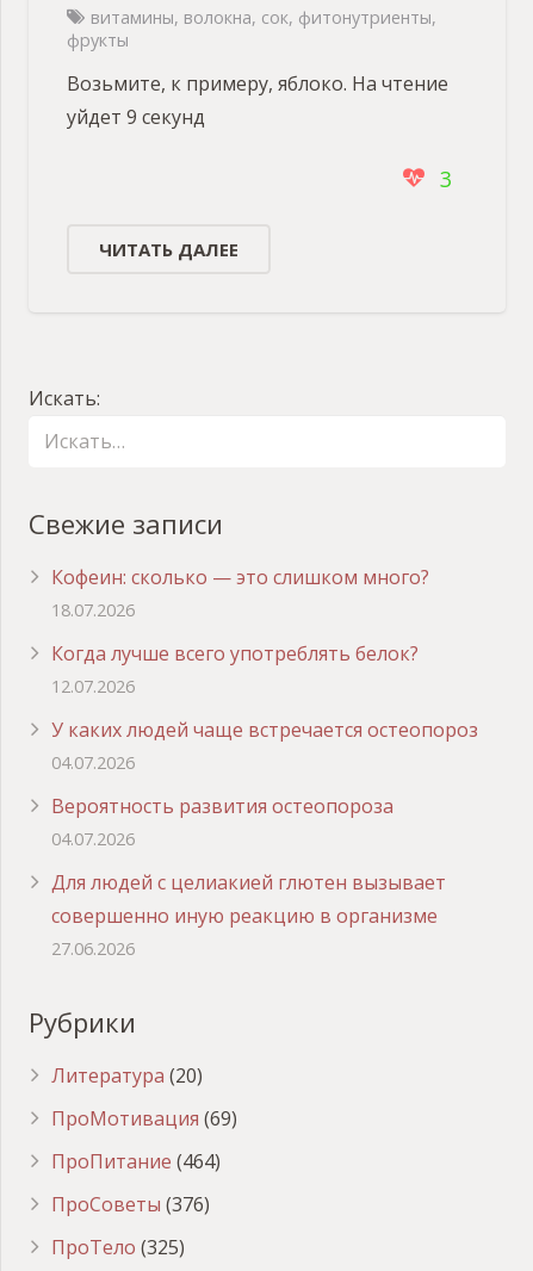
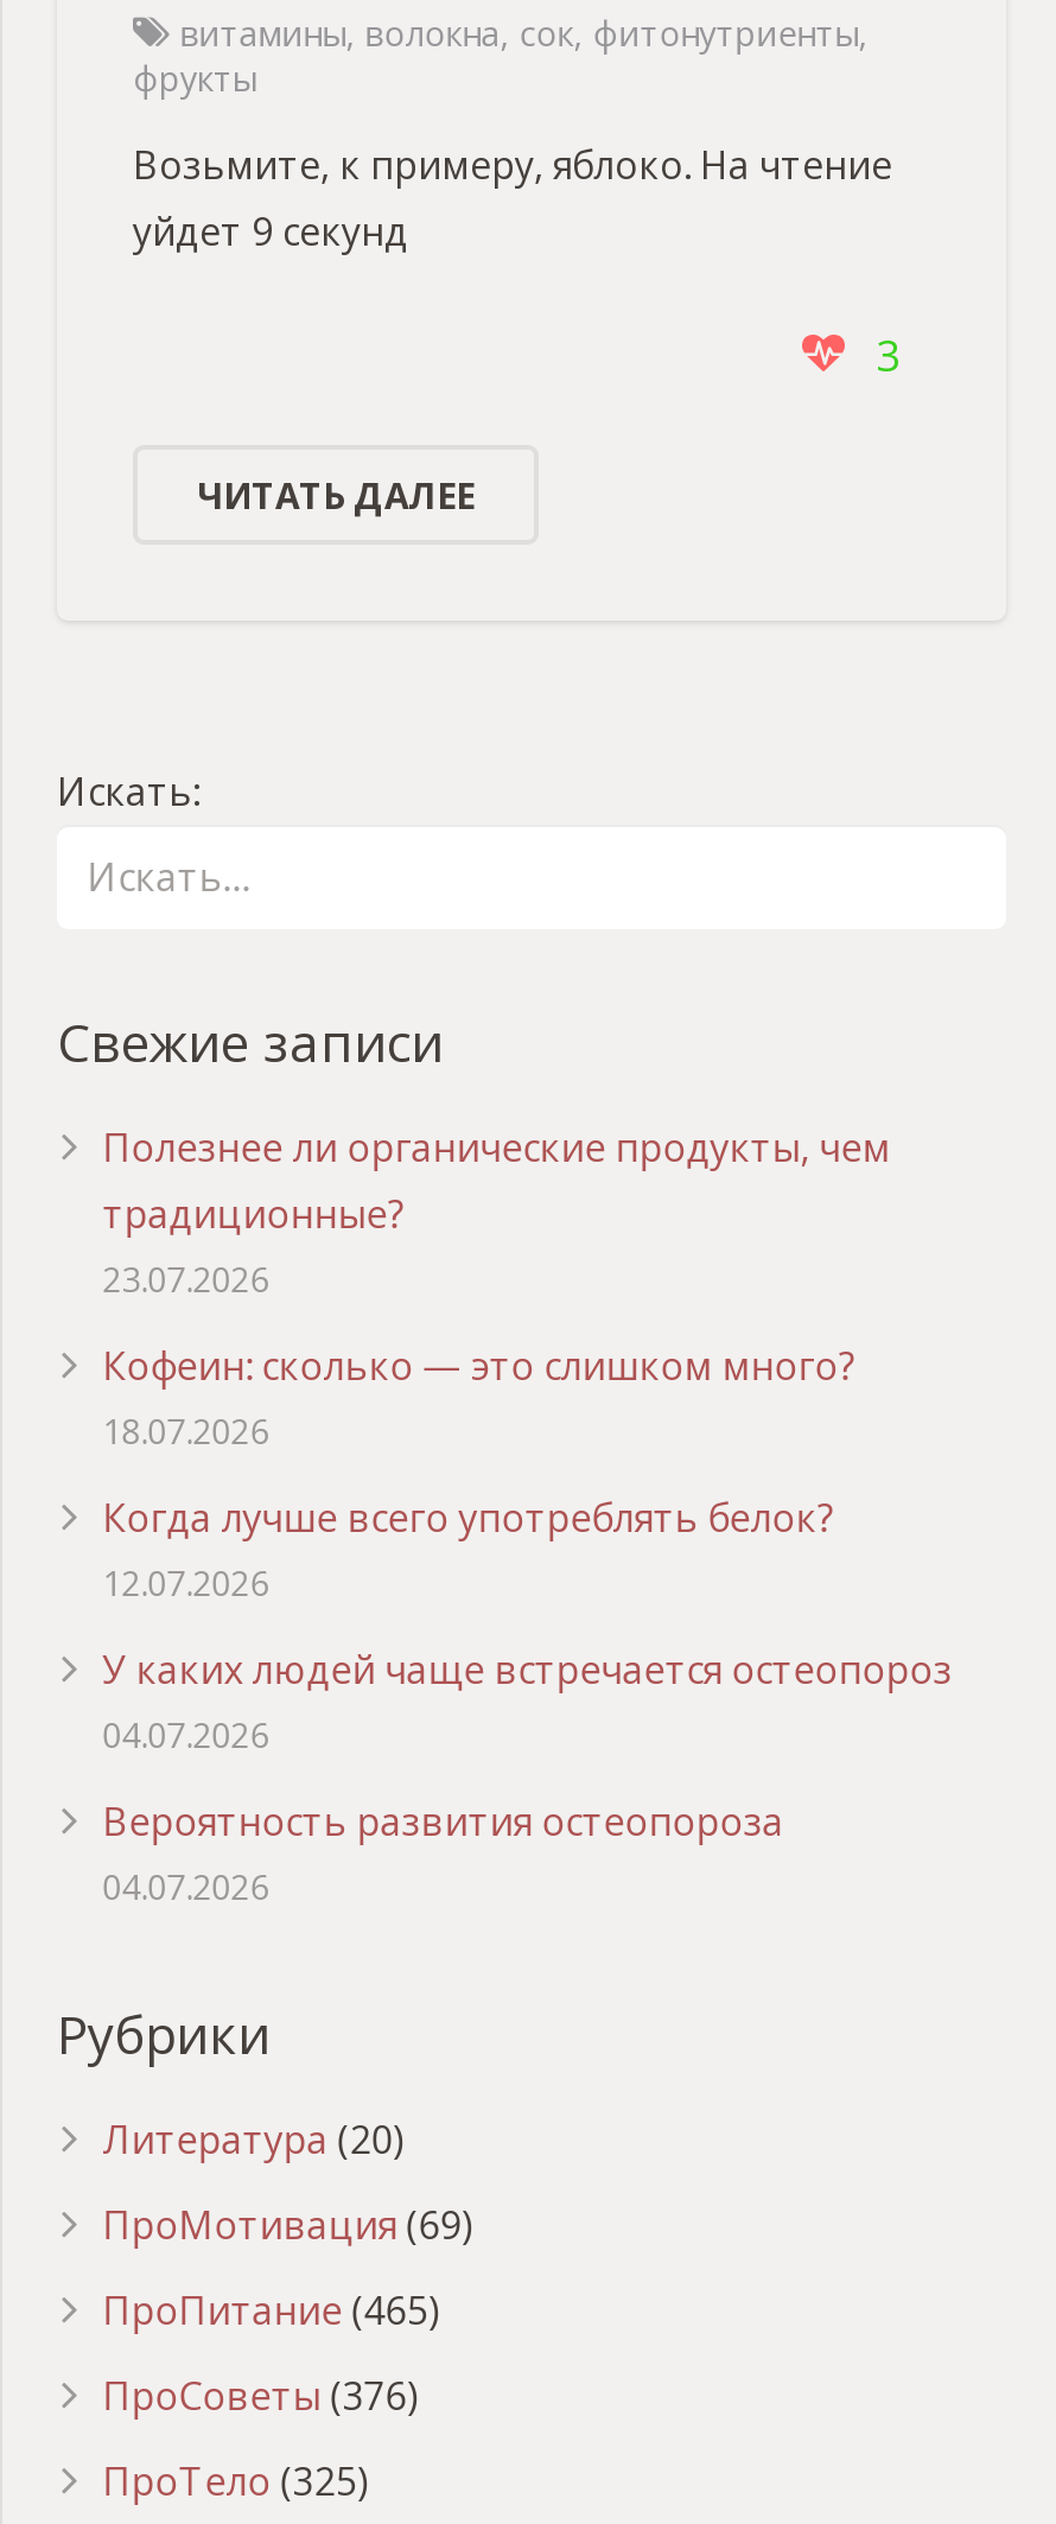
none -> [103,1123,890,1303] Полезнее ли органические продукты, чем | традиционные? | 23.07.2026
moved [52,565,478,851] -> [103,1341,952,1911]: Кофеин: сколько — это слишком много? | 18.07.2026 | Когда лучше всего употреблять белок? | 12.07.2026 | У каких людей чаще встречается остеопороз | 04.07.2026 | Вероятность развития остеопороза | 04.07.2026
[52,870,446,960] Для людей с целиакией глютен вызывает | совершенно иную реакцию в организме | 27.06.2026 -> none
[52,1149,221,1175] ПроПитание (464) -> [103,2285,439,2338] ПроПитание (465)

